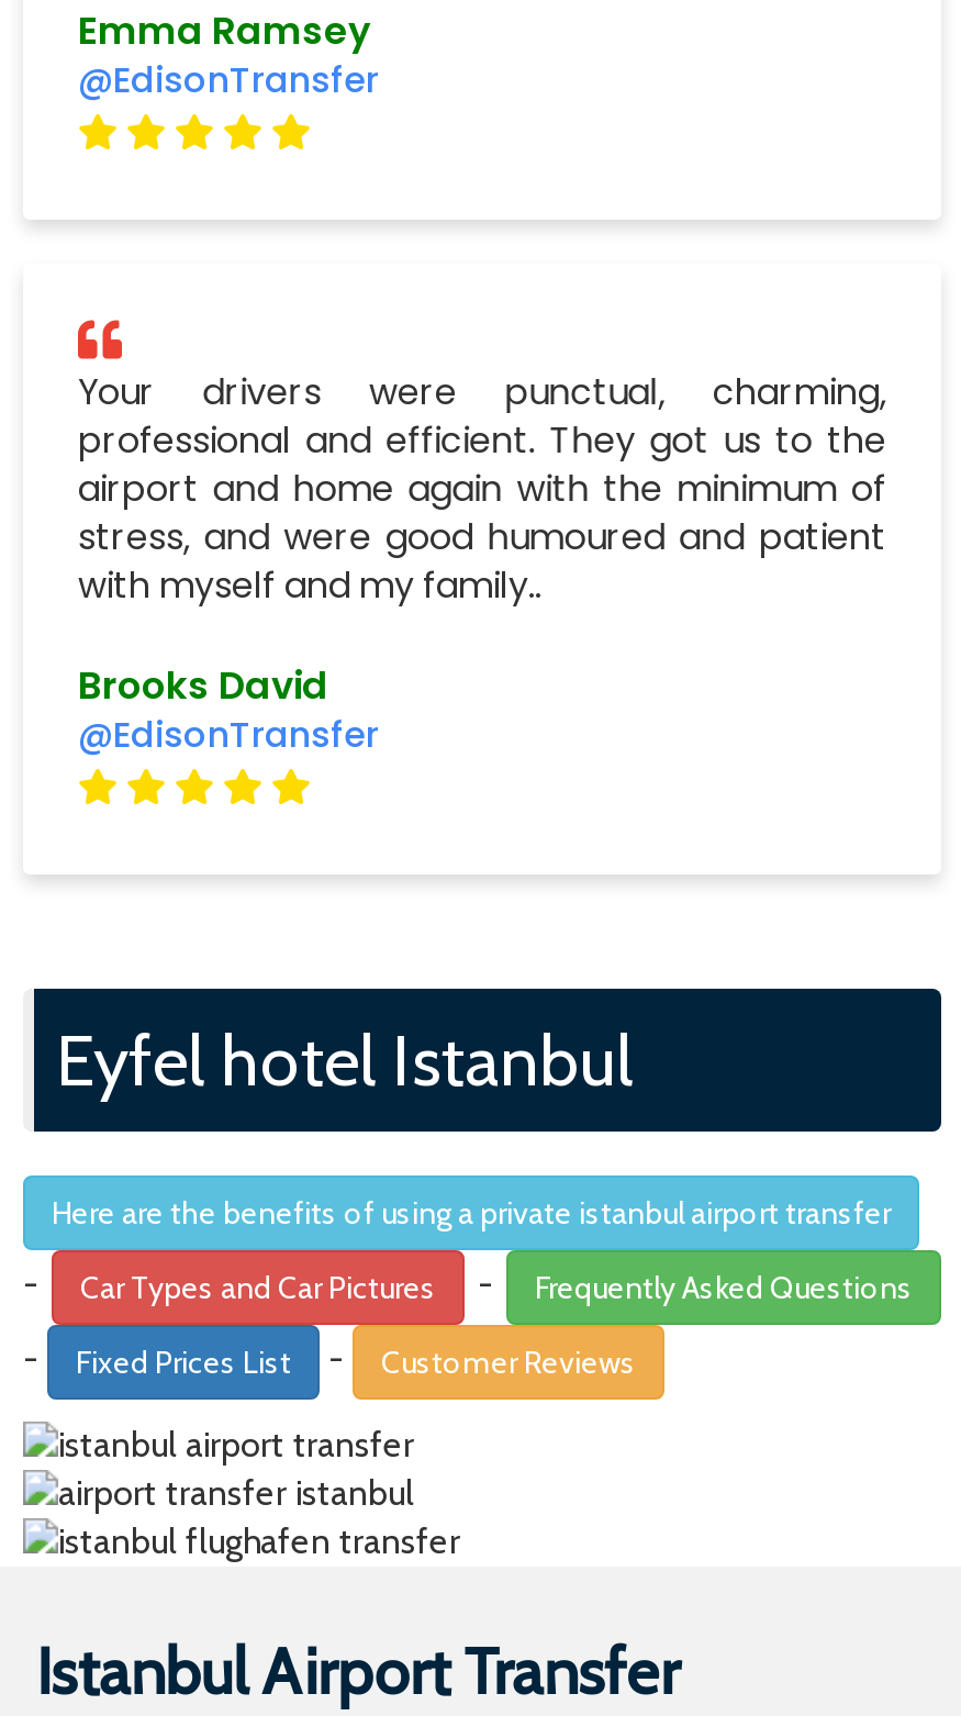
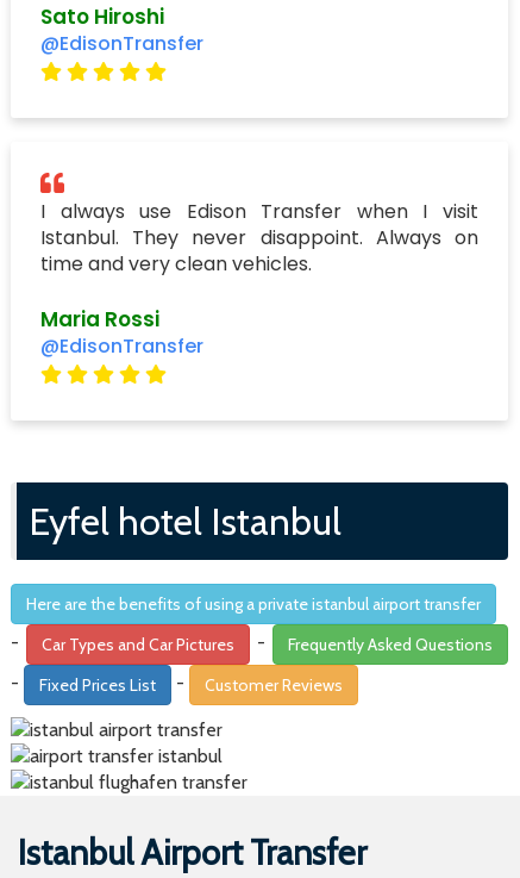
[78,4,370,57] Emma Ramsey -> [40,2,164,31] Sato Hiroshi
[78,366,886,609] Your drivers were punctual, charming, | professional and efficient. They got us to the | airport and home again with the minimum of | stress, and were good humoured and patient | with myself and my family.. -> [40,198,478,278] I always use Edison Transfer when I visit | Istanbul. They never disappoint. Always on | time and very clean vehicles.
[78,659,328,712] Brooks David -> [40,305,159,333] Maria Rossi

